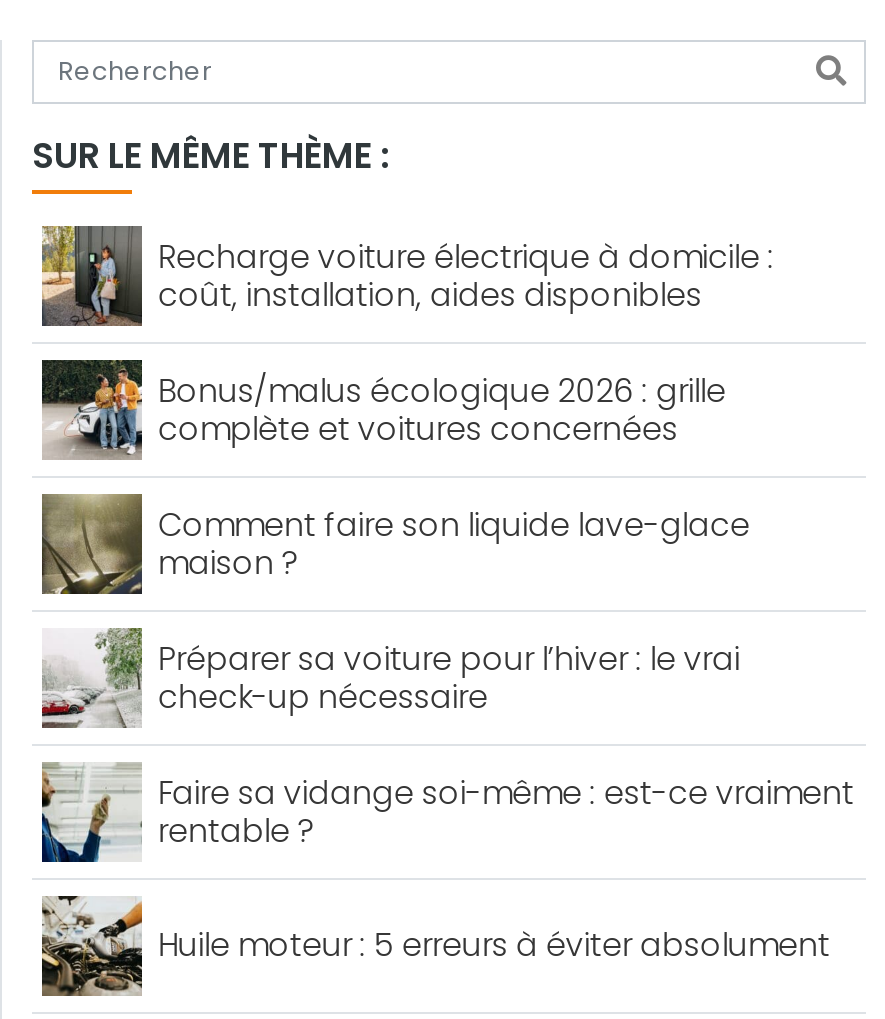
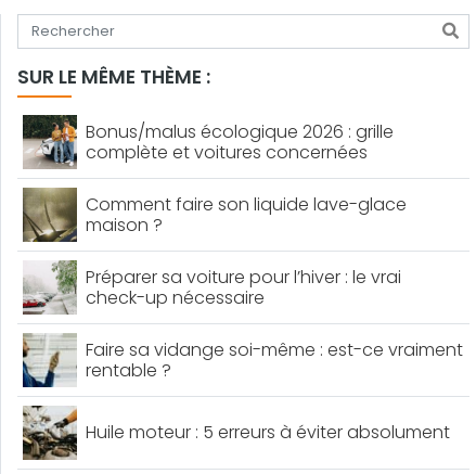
[40,224,774,326] [image] | Recharge voiture électrique à domicile : | coût, installation, aides disponibles -> none

